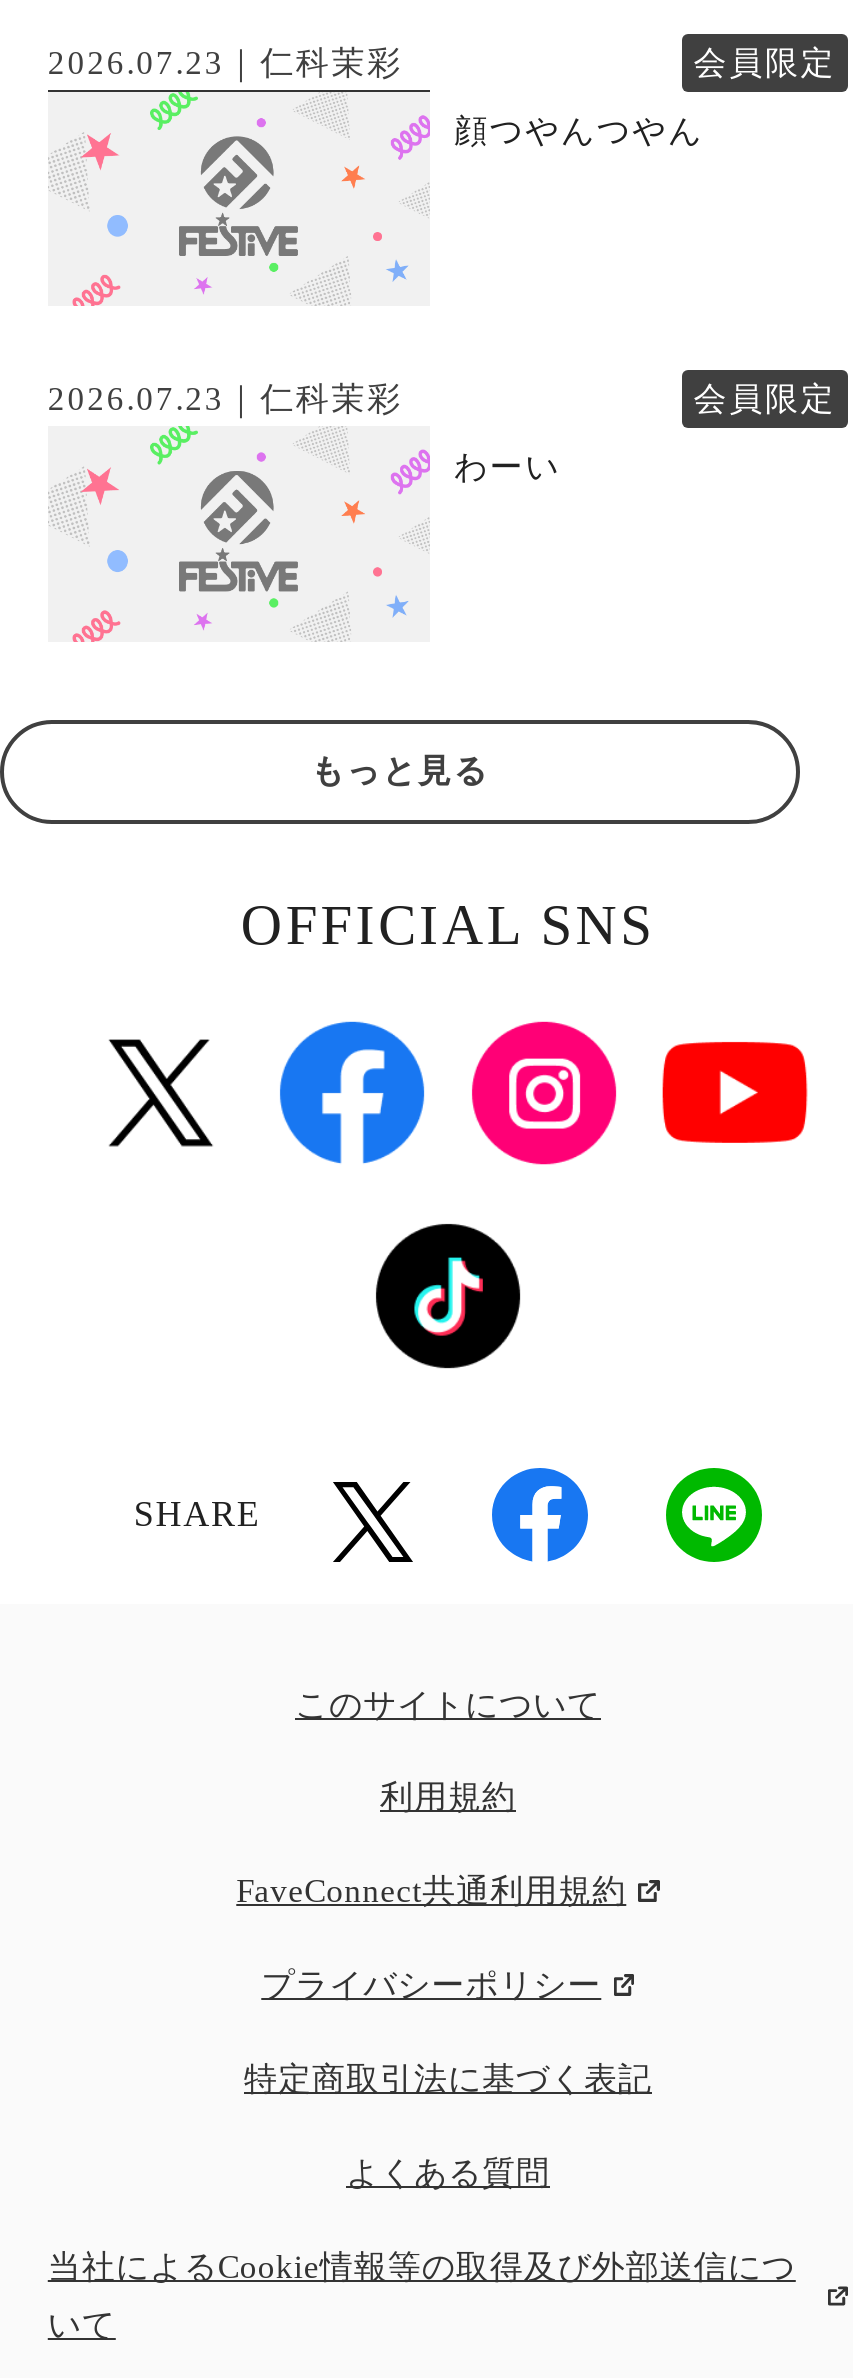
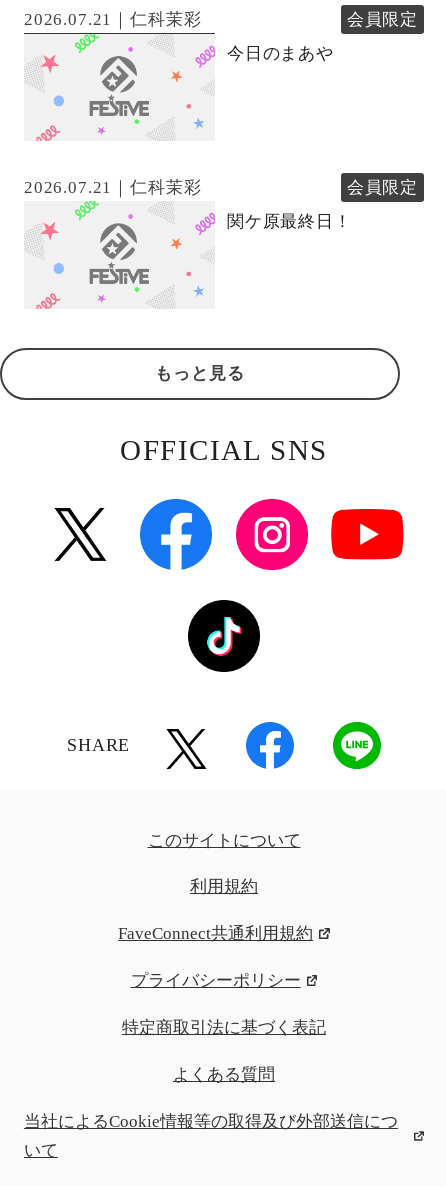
[48,45,403,83] 2026.07.23 仁科茉彩 -> [24,10,201,29] 2026.07.21 仁科茉彩
[454,113,704,151] 顔つやんつやん -> [227,44,334,63] 今日のまあや
[48,381,403,419] 2026.07.23 仁科茉彩 -> [24,178,201,197] 2026.07.21 仁科茉彩
[454,449,561,487] わーい -> [227,212,352,231] 関ケ原最終日！

